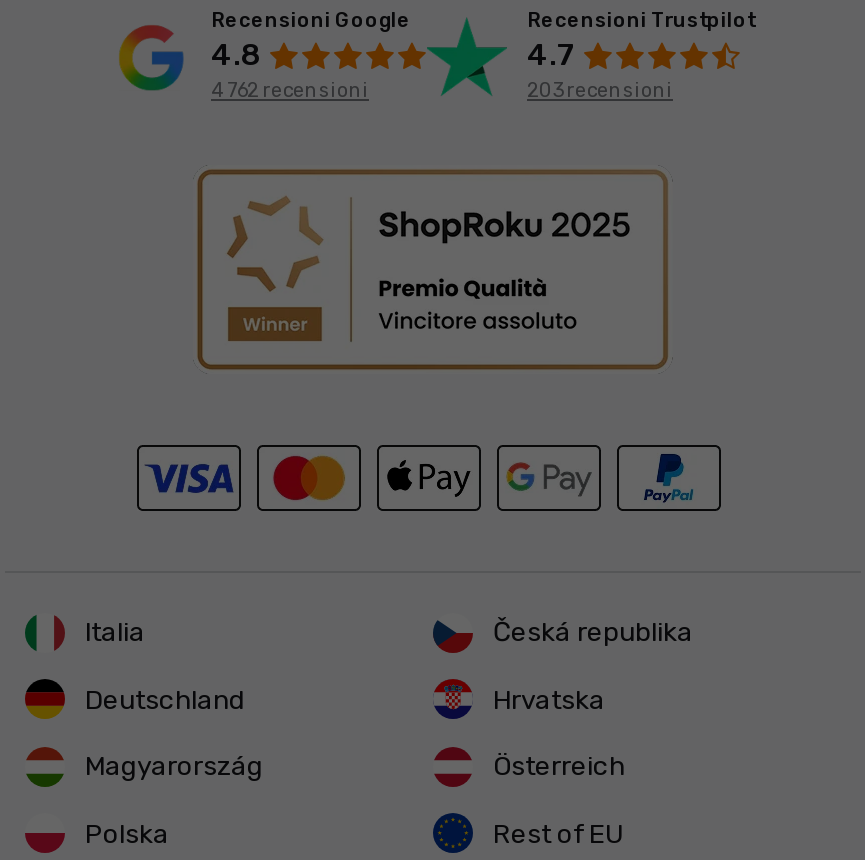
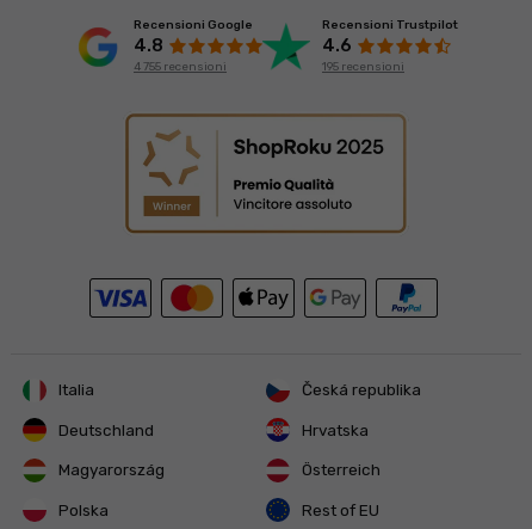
[527,38,575,74] 4.7 -> [322,35,352,57] 4.6
[211,80,369,104] 4 762 recensioni -> [134,60,227,75] 4 755 recensioni
[527,80,673,104] 203 recensioni -> [322,60,404,75] 195 recensioni

